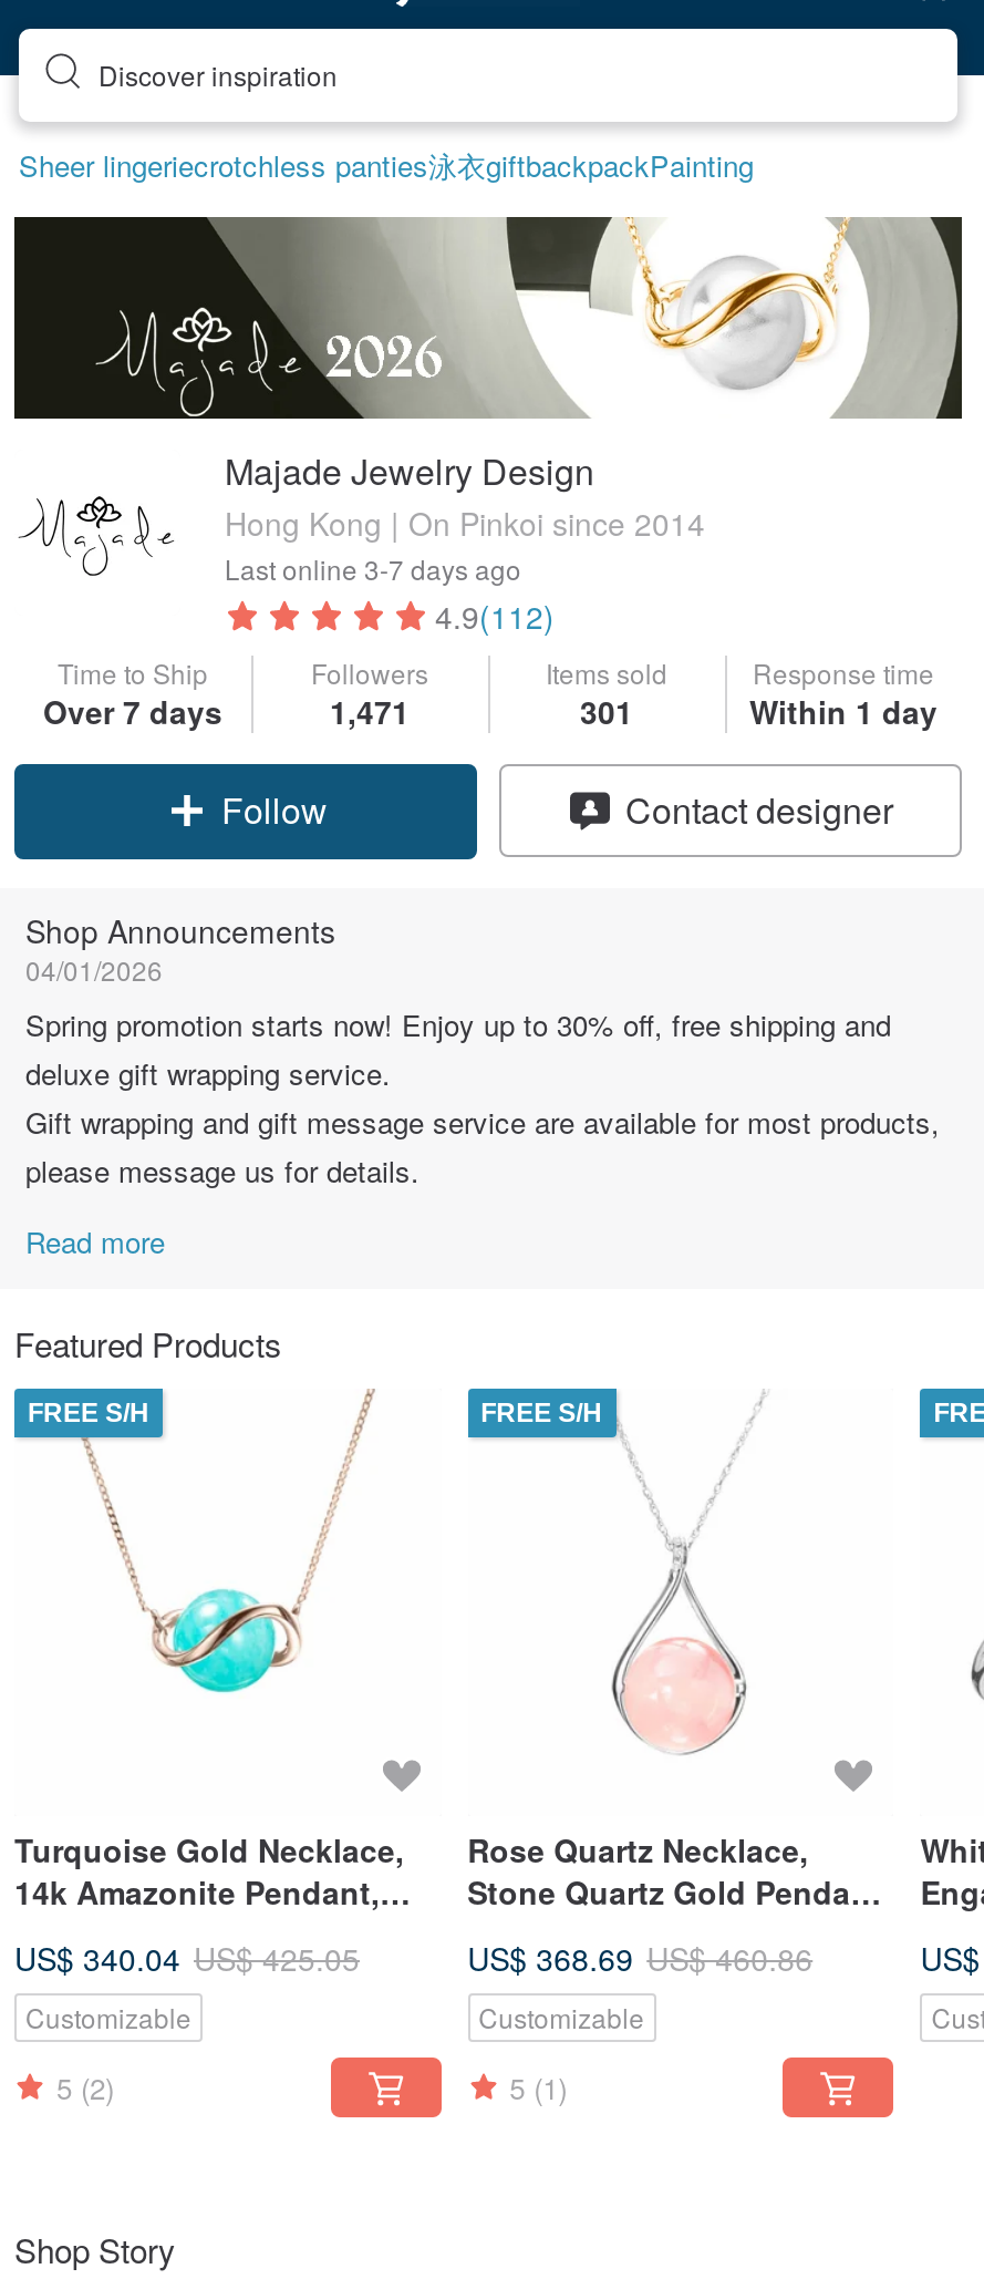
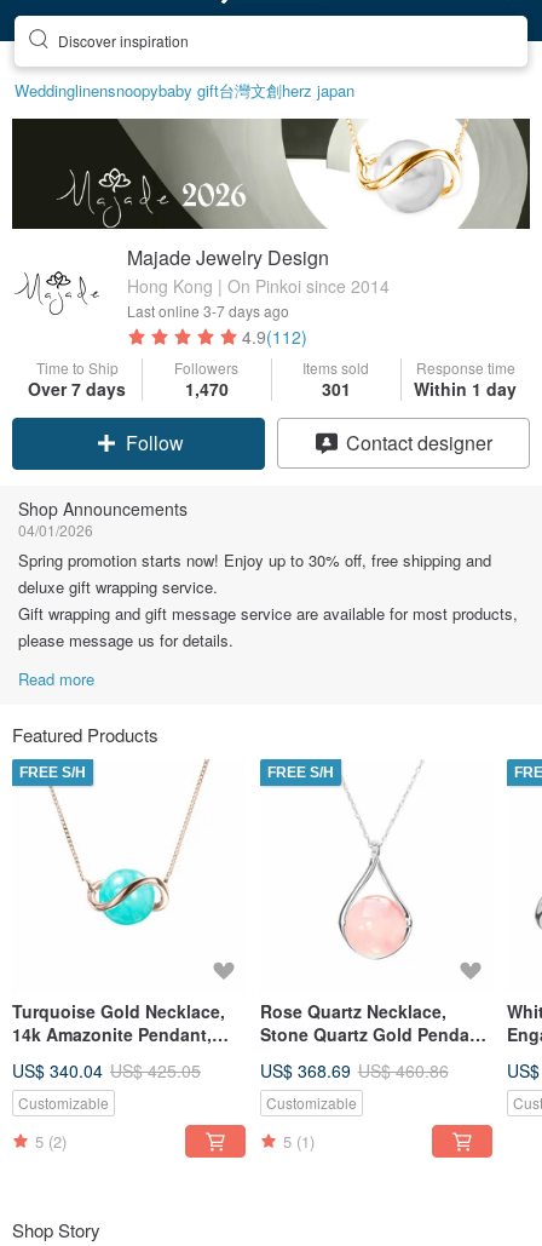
[19,144,754,186] Sheer lingeriecrotchless panties泳衣giftbackpackPainting -> [15,79,354,102] Weddinglinensnoopybaby gift台灣文創herz japan
[330,690,410,734] 1,471 -> [184,377,228,401] 1,470

